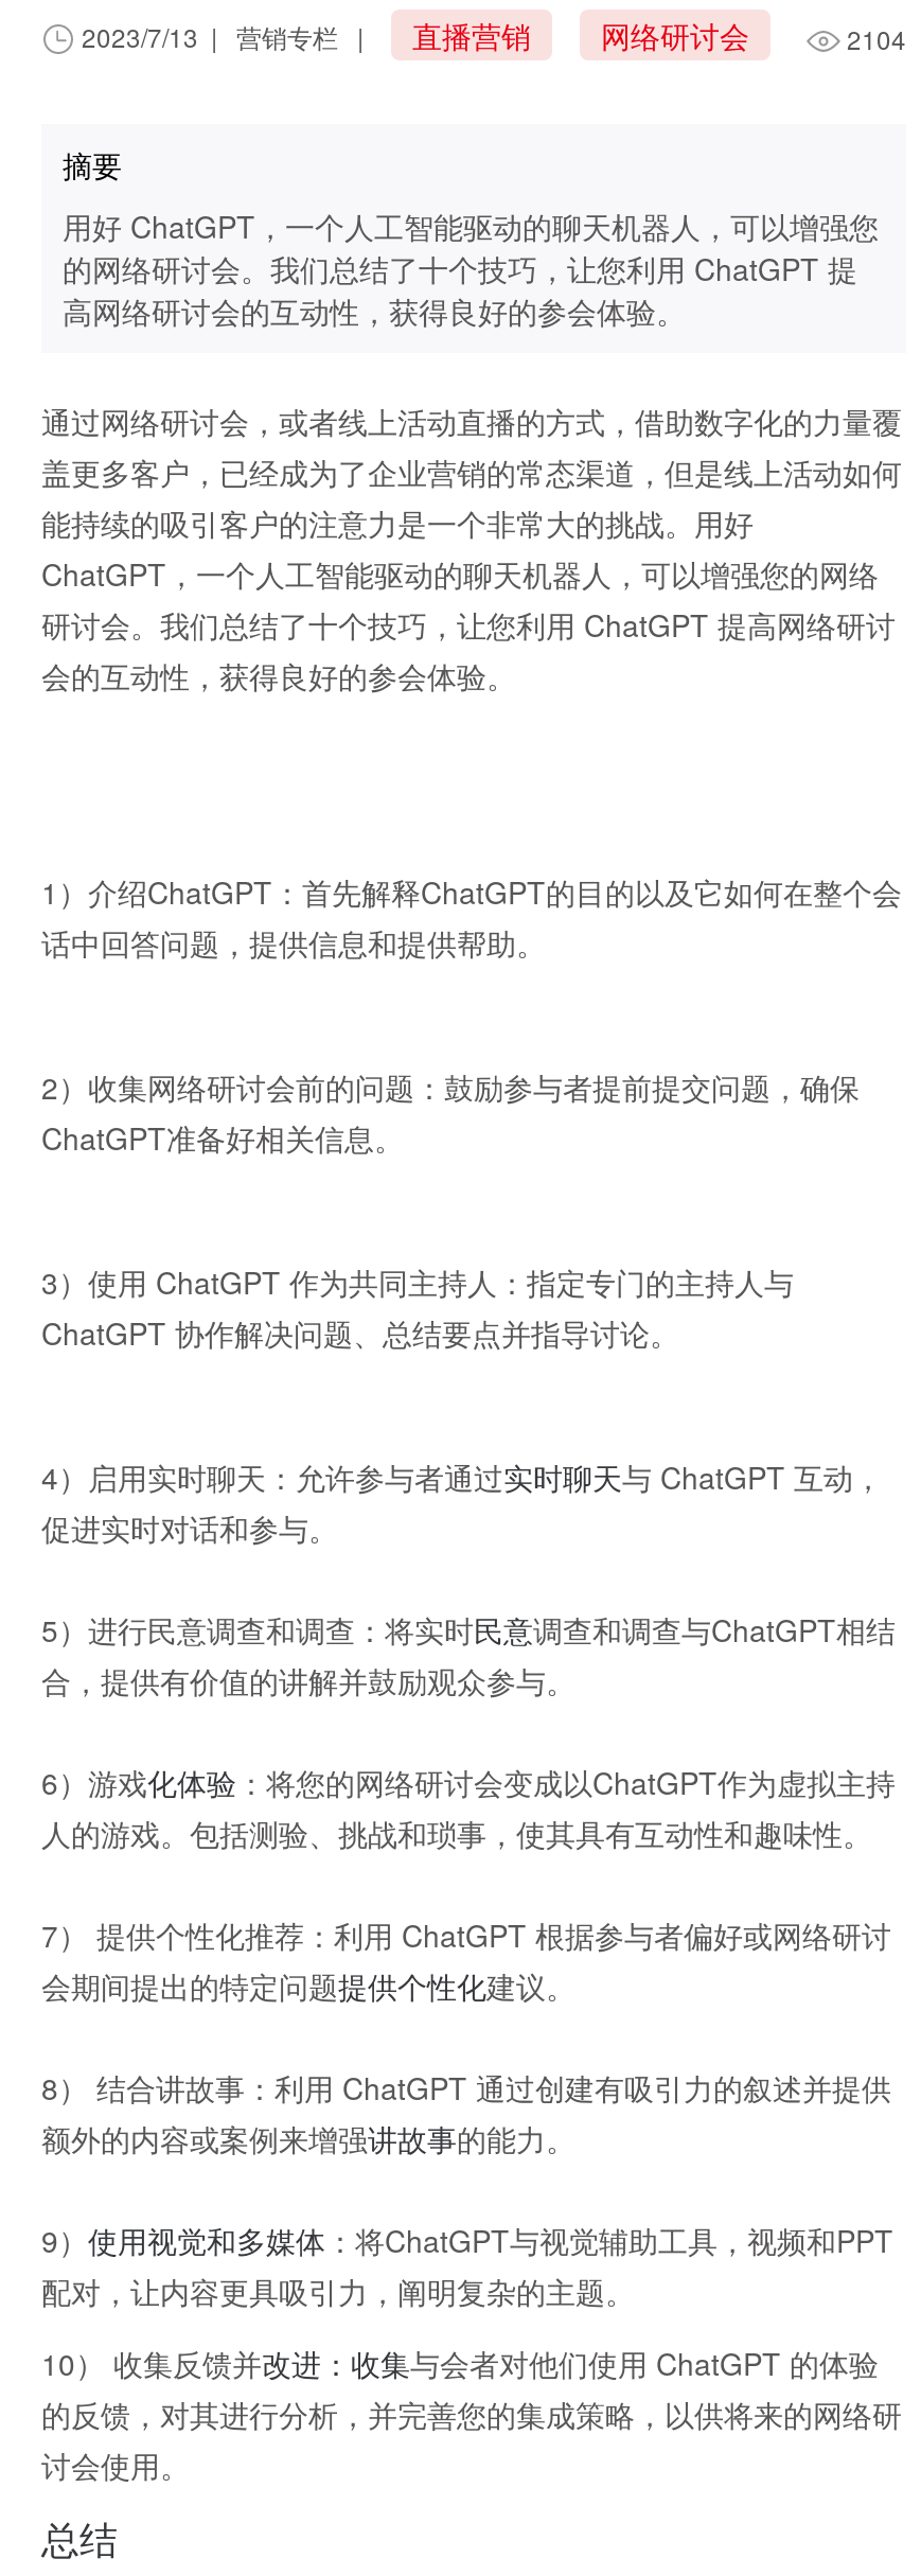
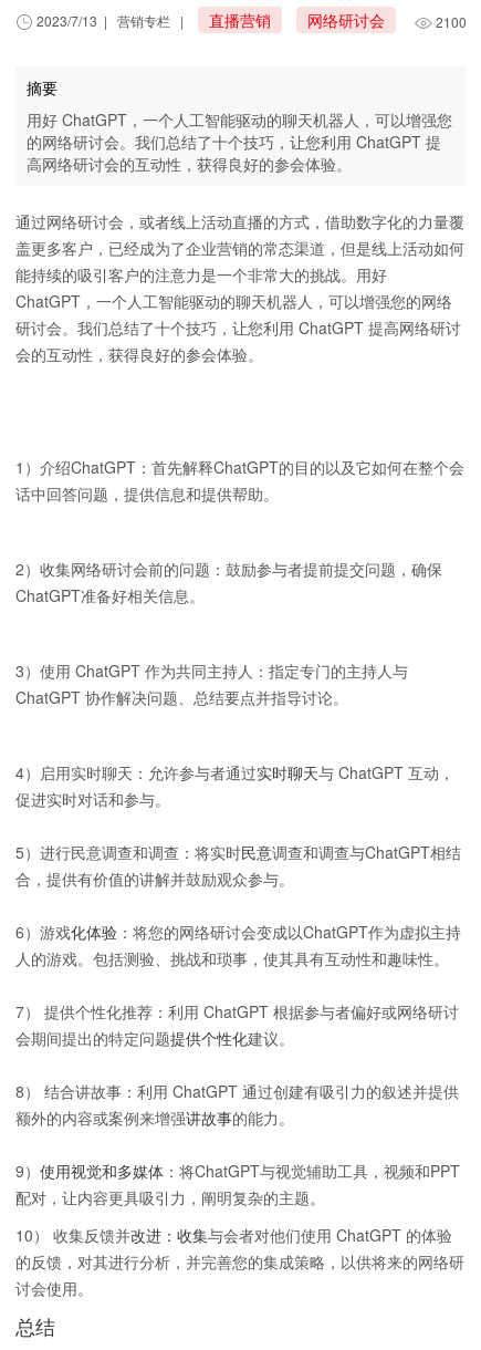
[847,20,906,56] 2104 -> [436,12,467,31] 2100

